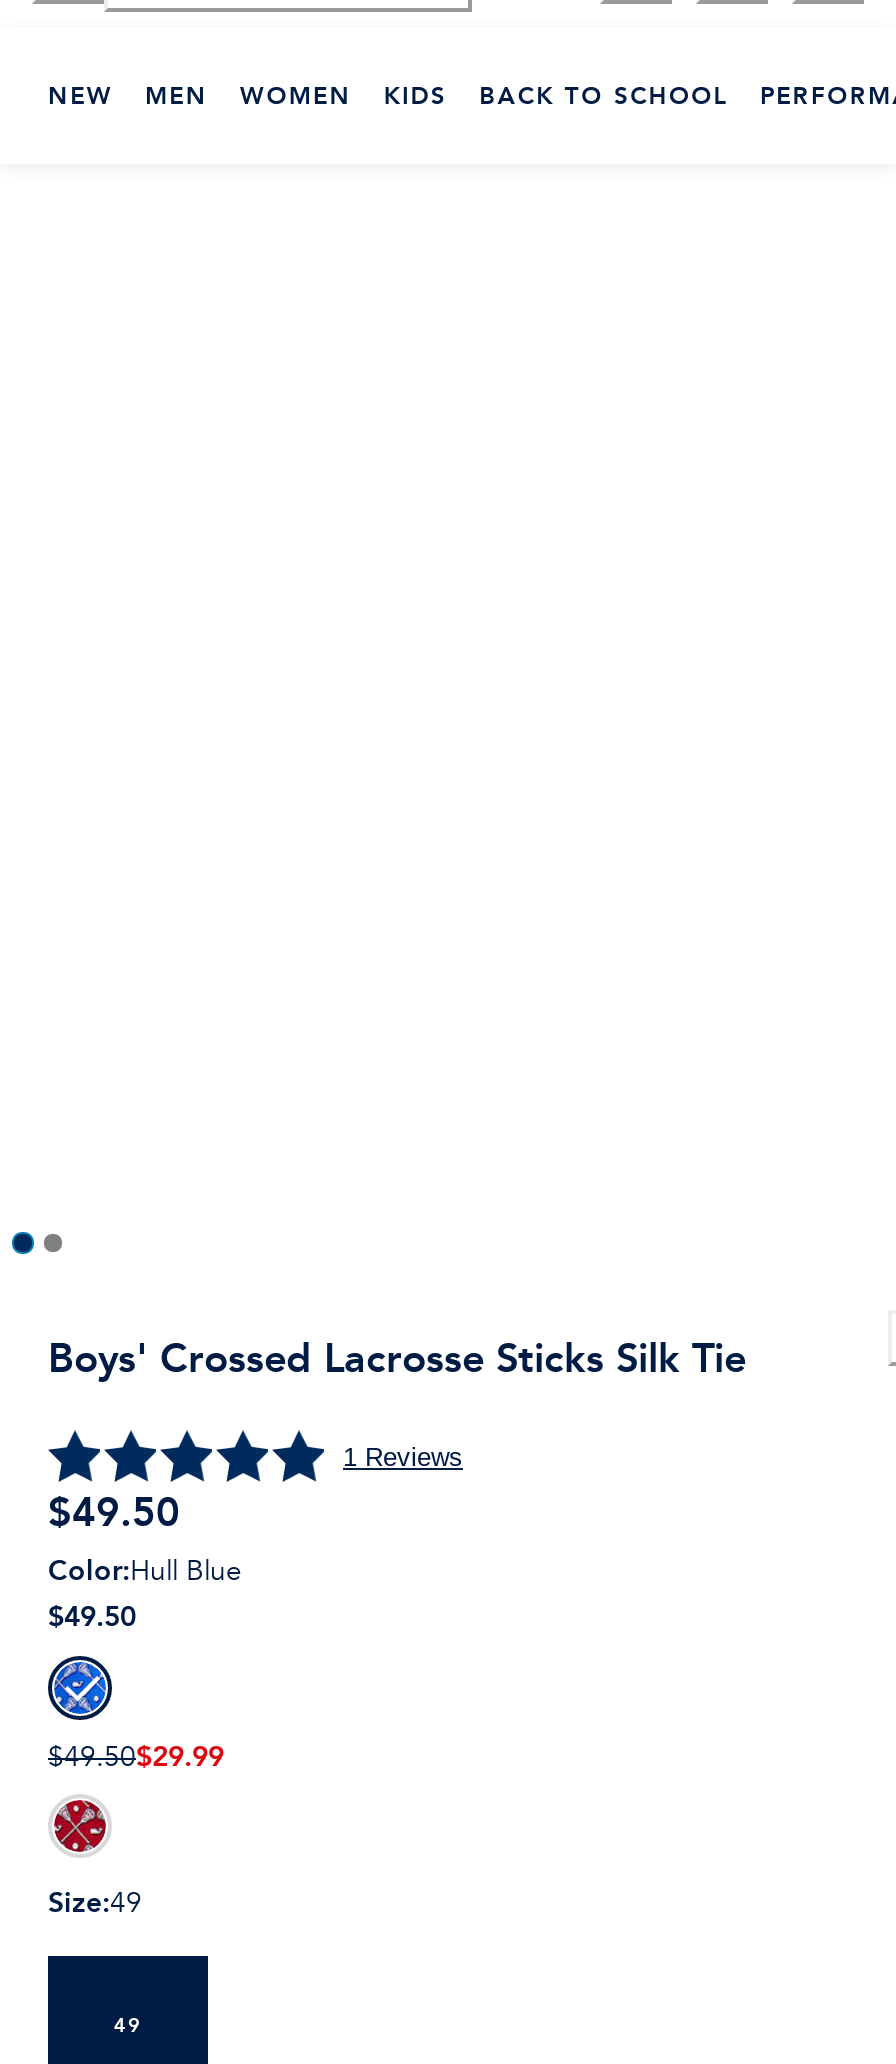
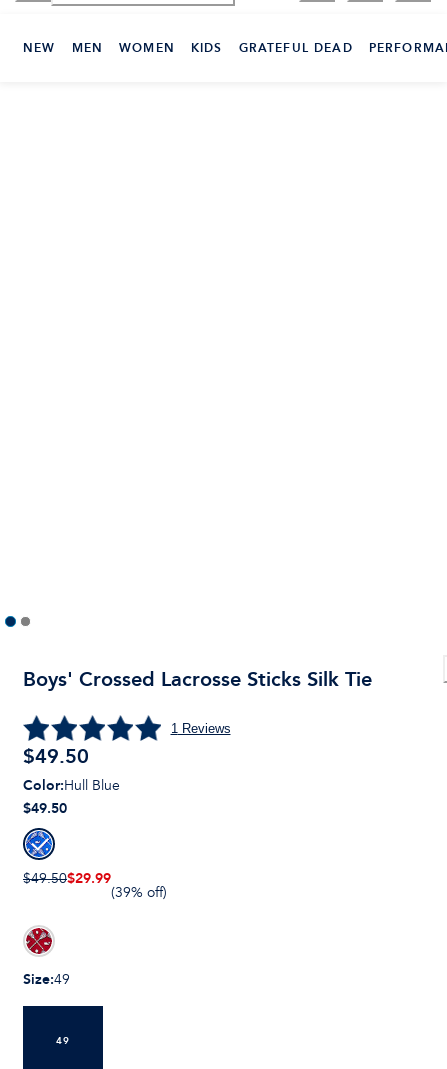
[479,76,728,114] BACK TO SCHOOL -> [239,38,353,57] GRATEFUL DEAD
none -> [111,884,167,901] (39% off)

